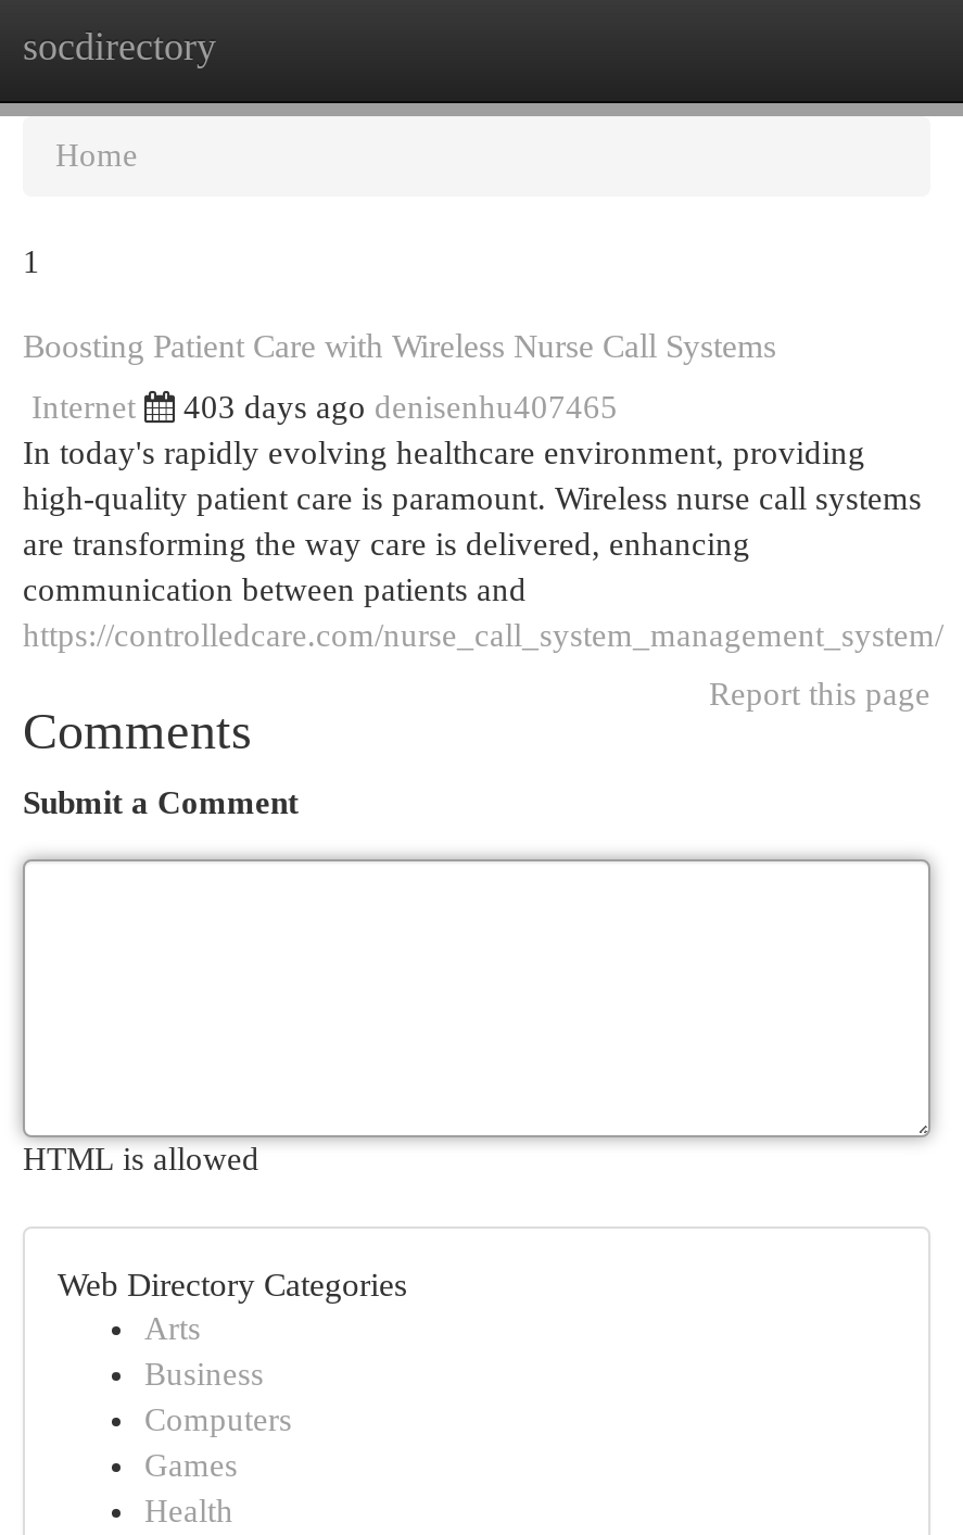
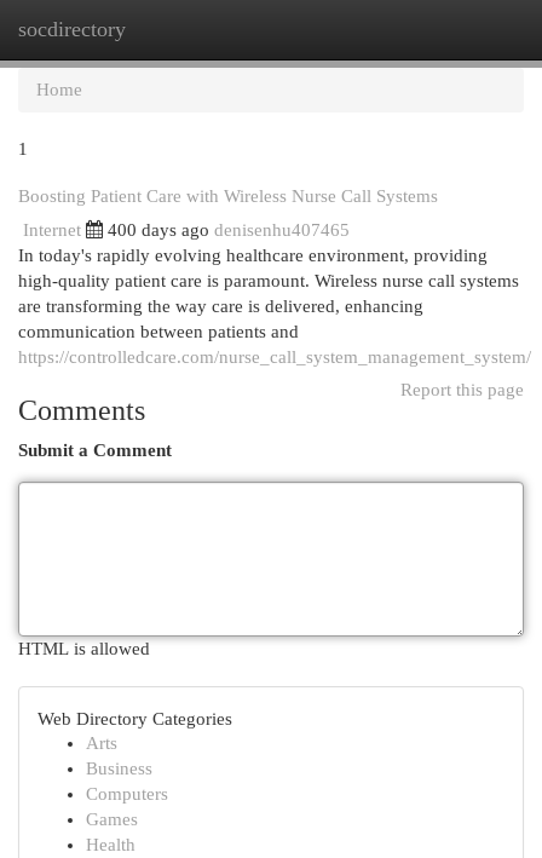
[183,390,618,425] 403 days ago denisenhu407465 -> [108,220,350,240] 400 days ago denisenhu407465

